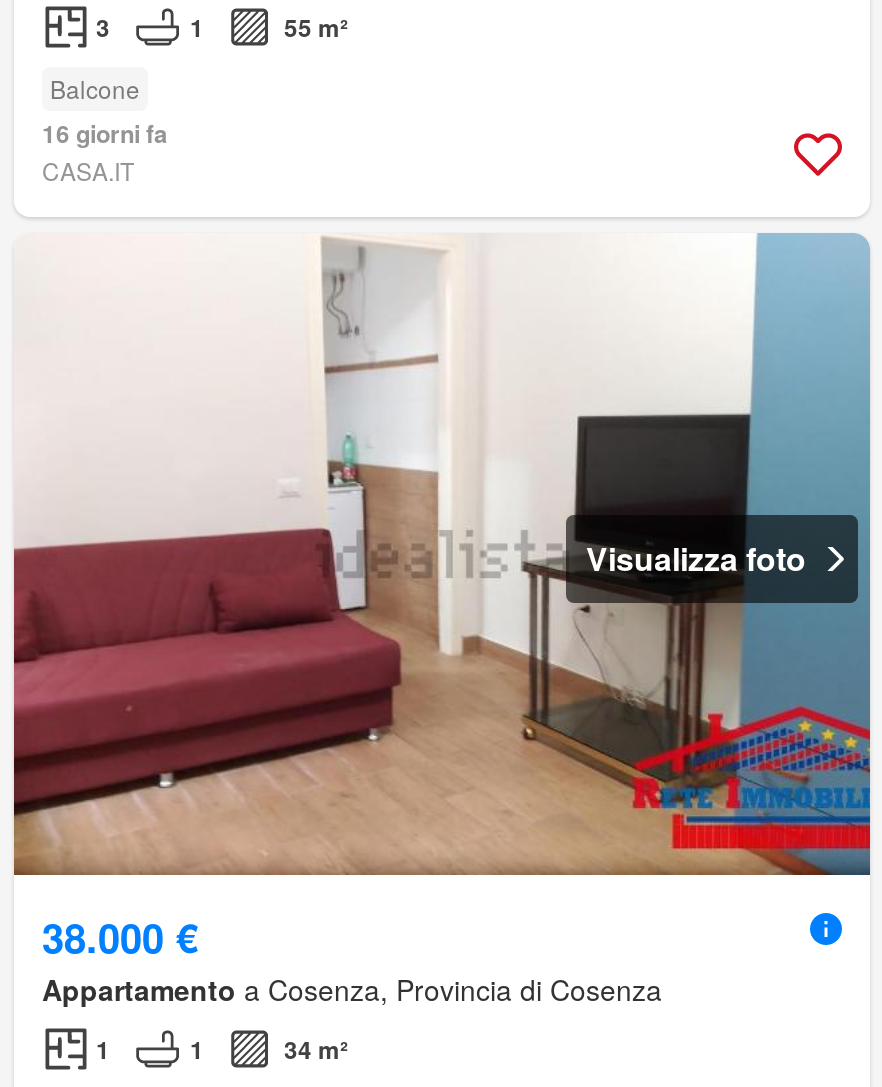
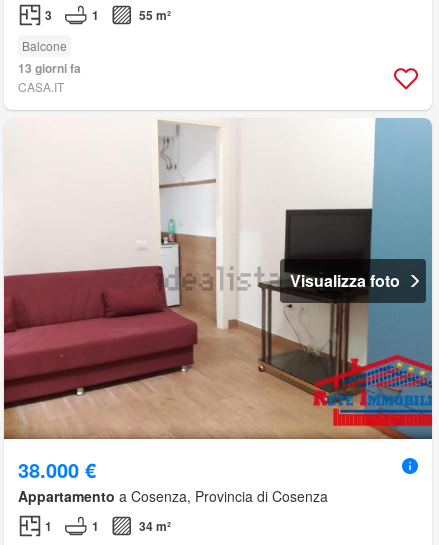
[42,116,168,152] 16 giorni fa -> [18,59,81,77] 13 giorni fa

